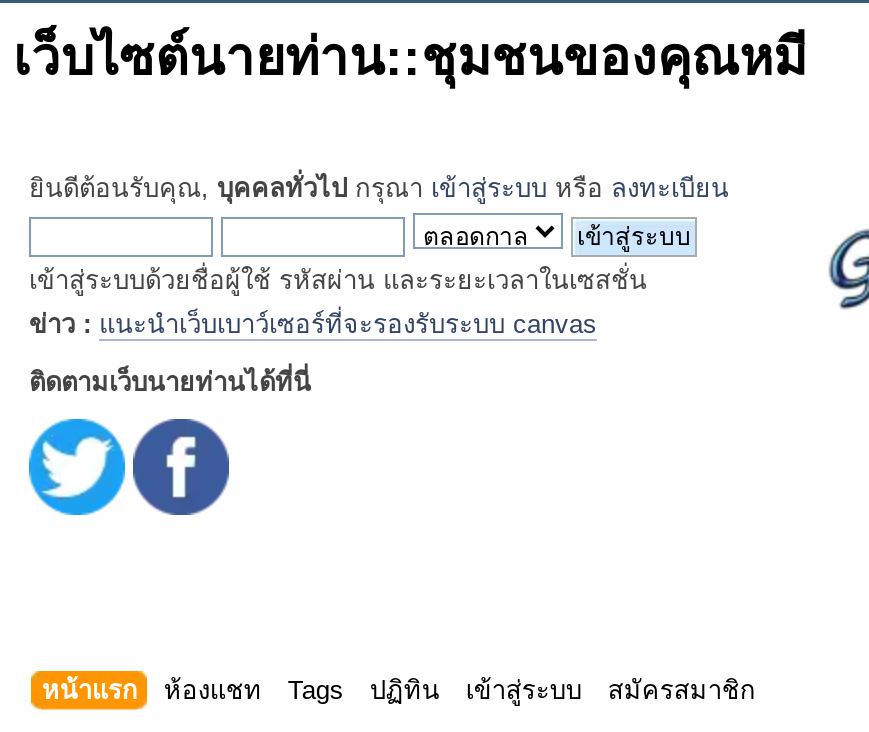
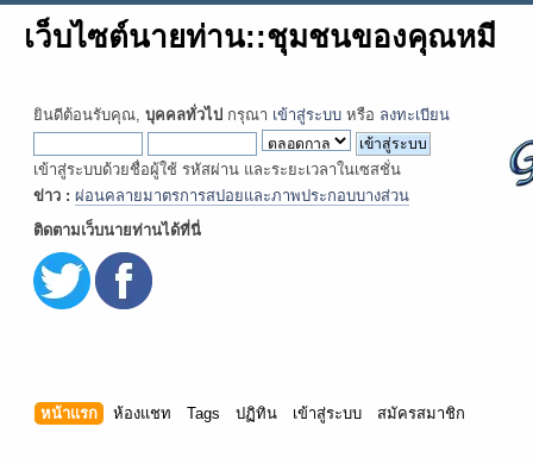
[29,309,597,339] ข่าว :แนะนำเว็บเบาว์เซอร์ที่จะรองรับระบบ canvas -> [33,187,409,205] ข่าว :ผ่อนคลายมาตรการสปอยและภาพประกอบบางส่วน

